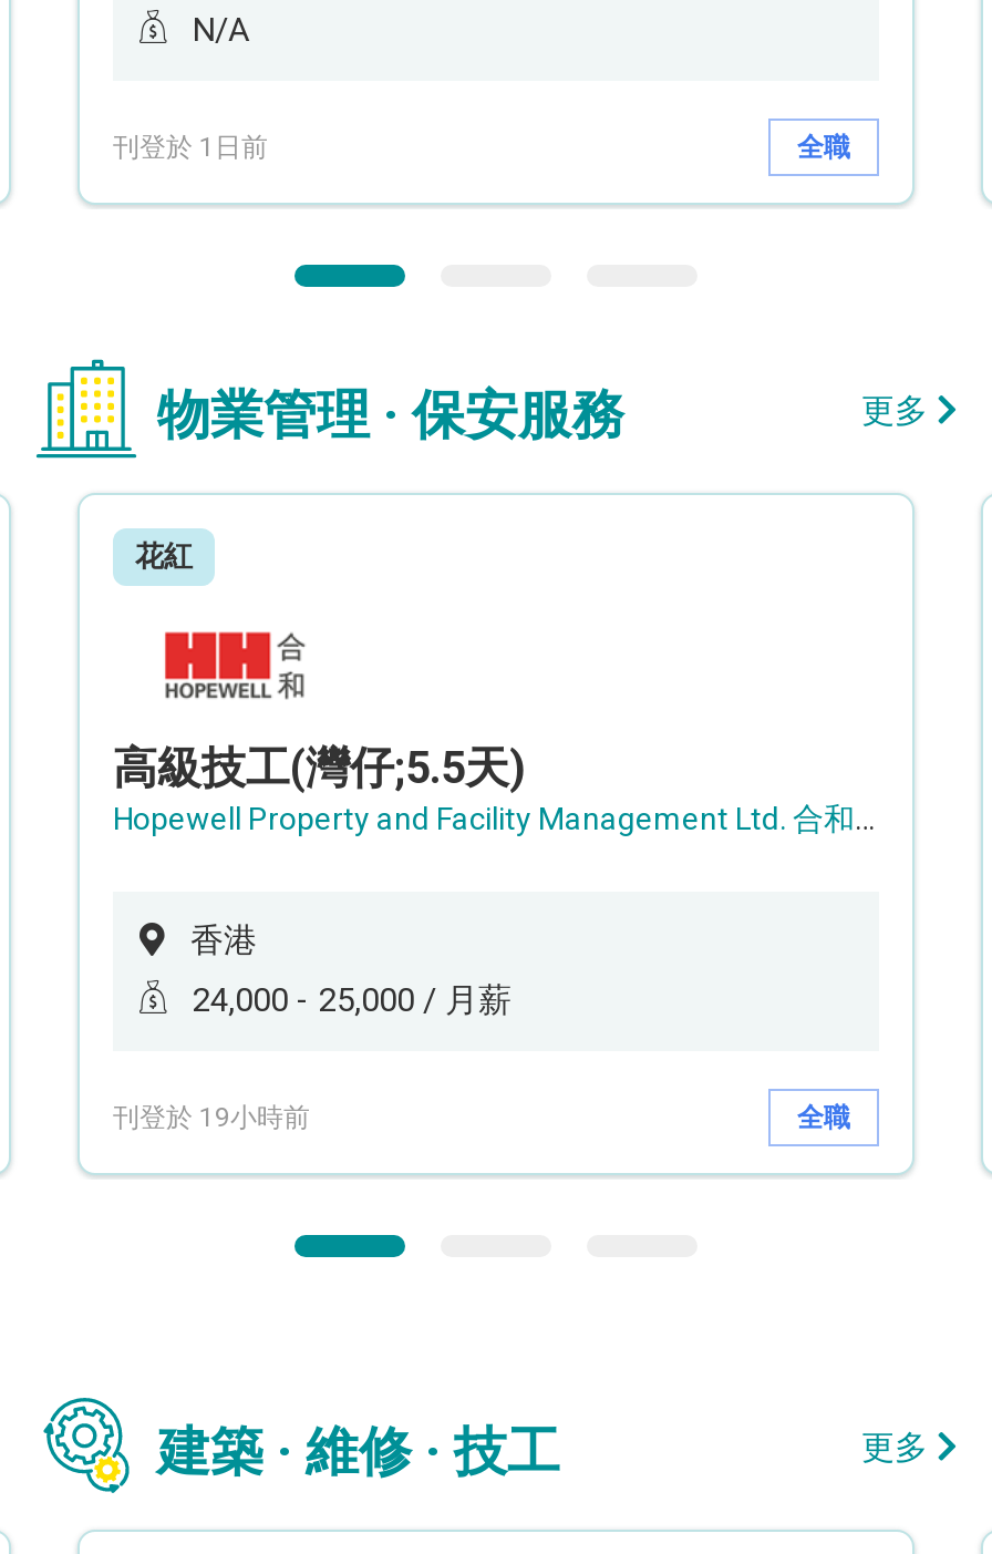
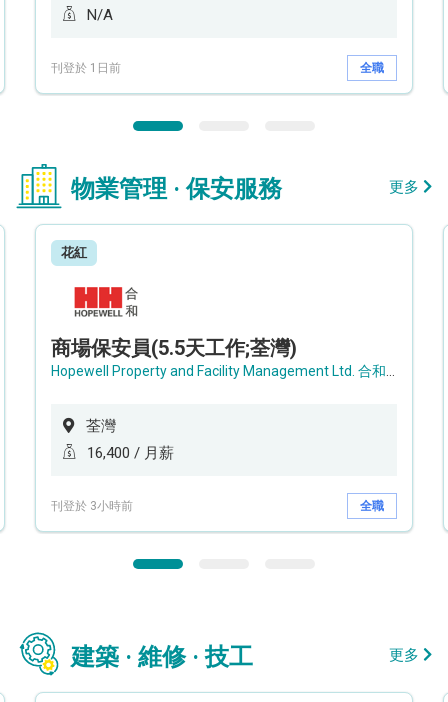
[113,741,525,794] 高級技工(灣仔;5.5天) -> [51,336,297,360] 商場保安員(5.5天工作;荃灣)
[190,921,257,961] 香港 -> [86,417,116,435] 荃灣
[193,981,512,1021] 24,000 - 25,000 / 月薪 -> [87,444,174,462] 16,400 / 月薪
[113,1101,310,1132] 刊登於 19小時前 -> [51,498,133,512] 刊登於 3小時前

